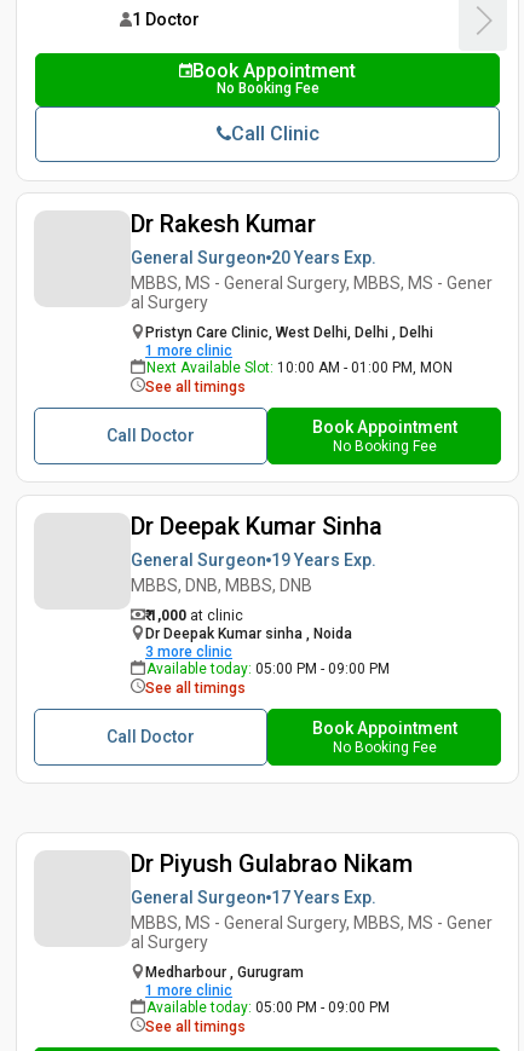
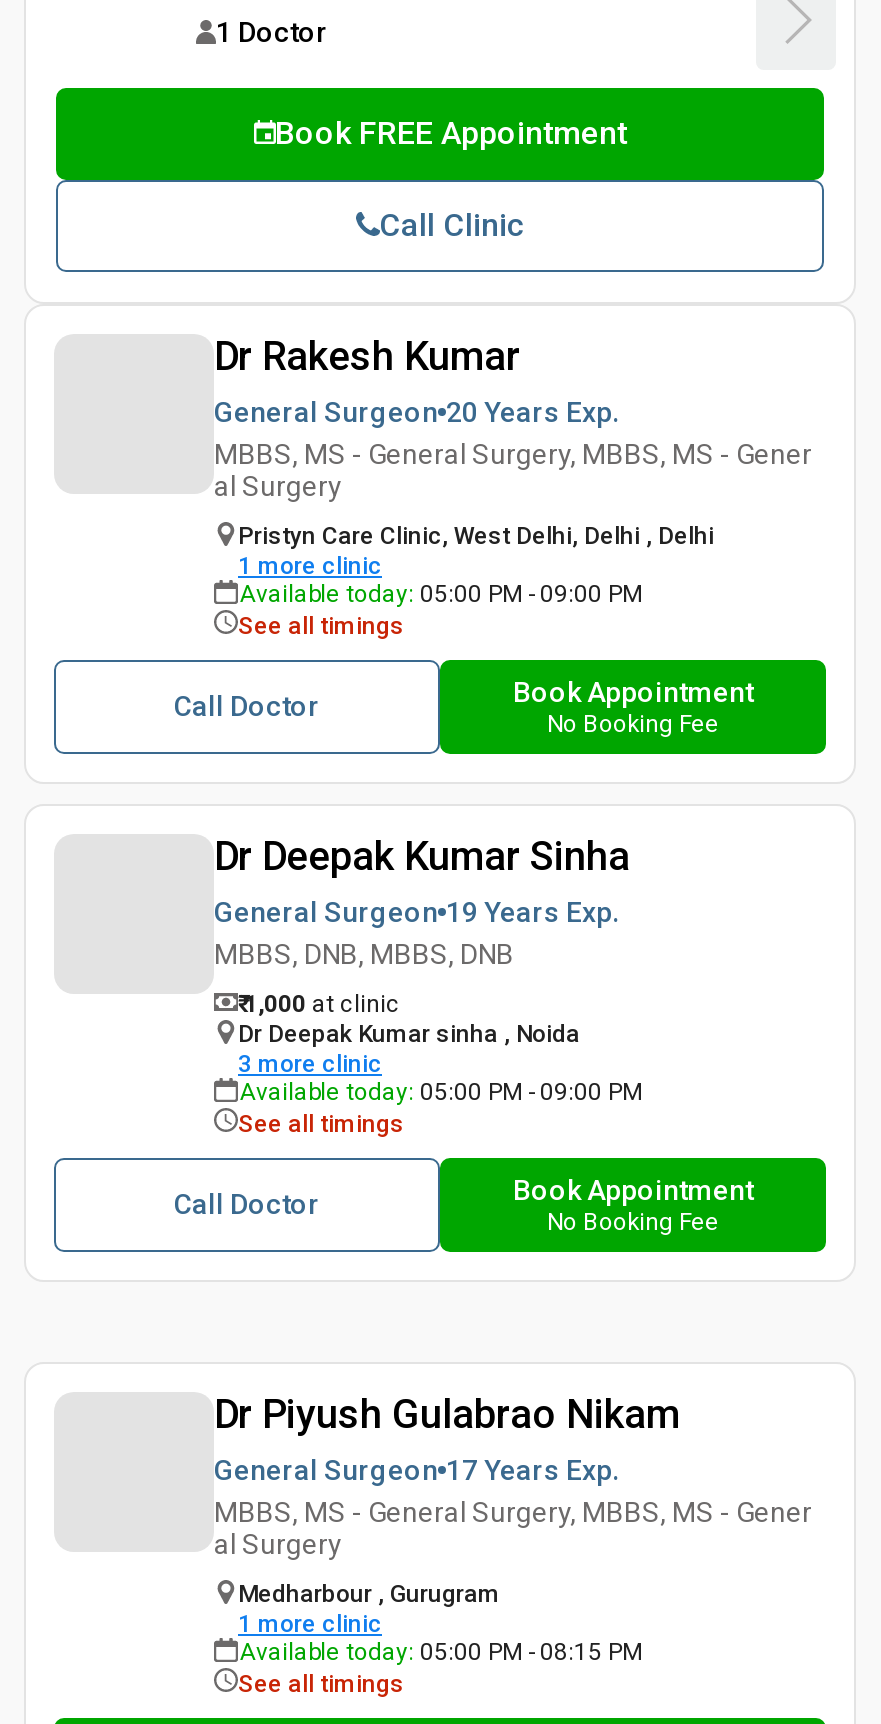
[192,59,356,97] Book Appointment | No Booking Fee -> [275,114,627,152] Book FREE Appointment
[146,359,453,376] Next Available Slot: 10:00 AM - 01:00 PM, MON -> [240,580,642,608] Available today: 05:00 PM - 09:00 PM
[146,999,390,1016] Available today: 05:00 PM - 09:00 PM -> [240,1638,642,1666] Available today: 05:00 PM - 08:15 PM

